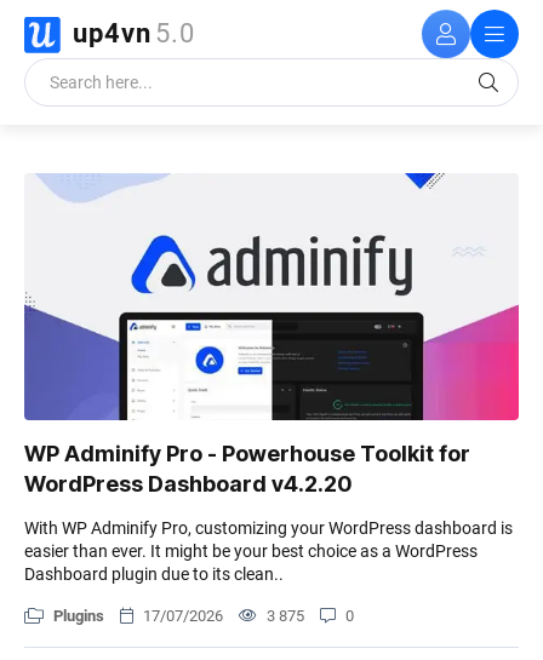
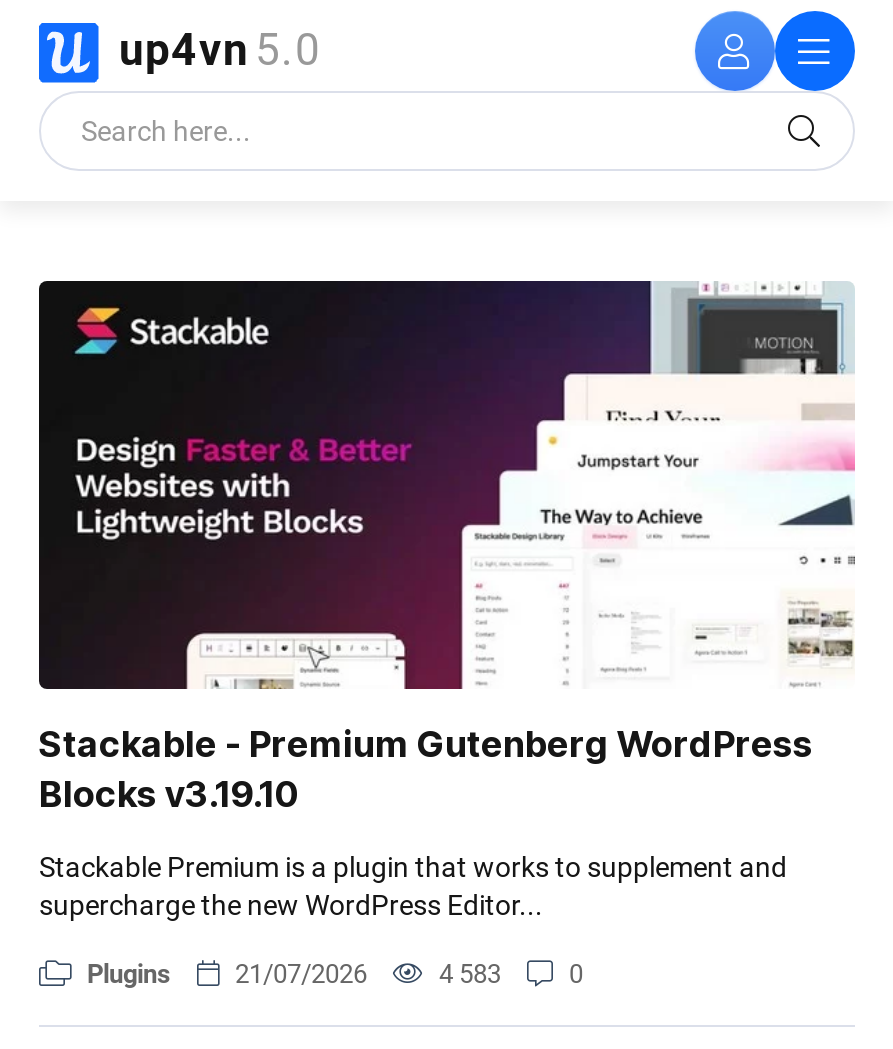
[23,172,520,497] [image] | WP Adminify Pro - Powerhouse Toolkit for | WordPress Dashboard v4.2.20 -> [37,279,857,815] [image] | Stackable - Premium Gutenberg WordPress | Blocks v3.19.10
[24,518,513,584] With WP Adminify Pro, customizing your WordPress dashboard is | easier than ever. It might be your best choice as a WordPress | Dashboard plugin due to its clean.. -> [39,851,787,921] Stackable Premium is a plugin that works to supplement and | supercharge the new WordPress Editor...
[143,607,223,625] 17/07/2026 -> [235,959,367,989] 21/07/2026
[267,607,304,625] 3 875 -> [439,959,501,989] 4 583

